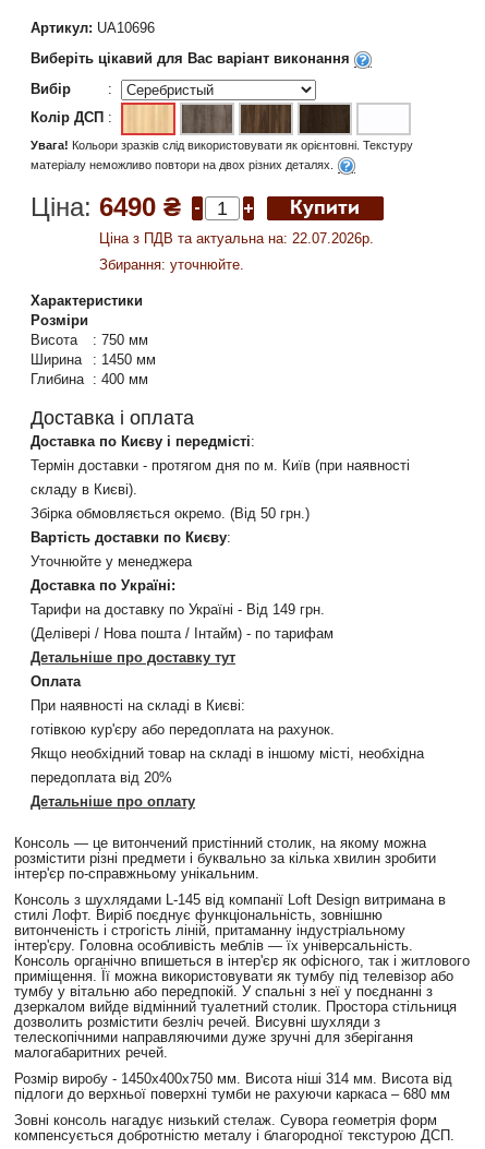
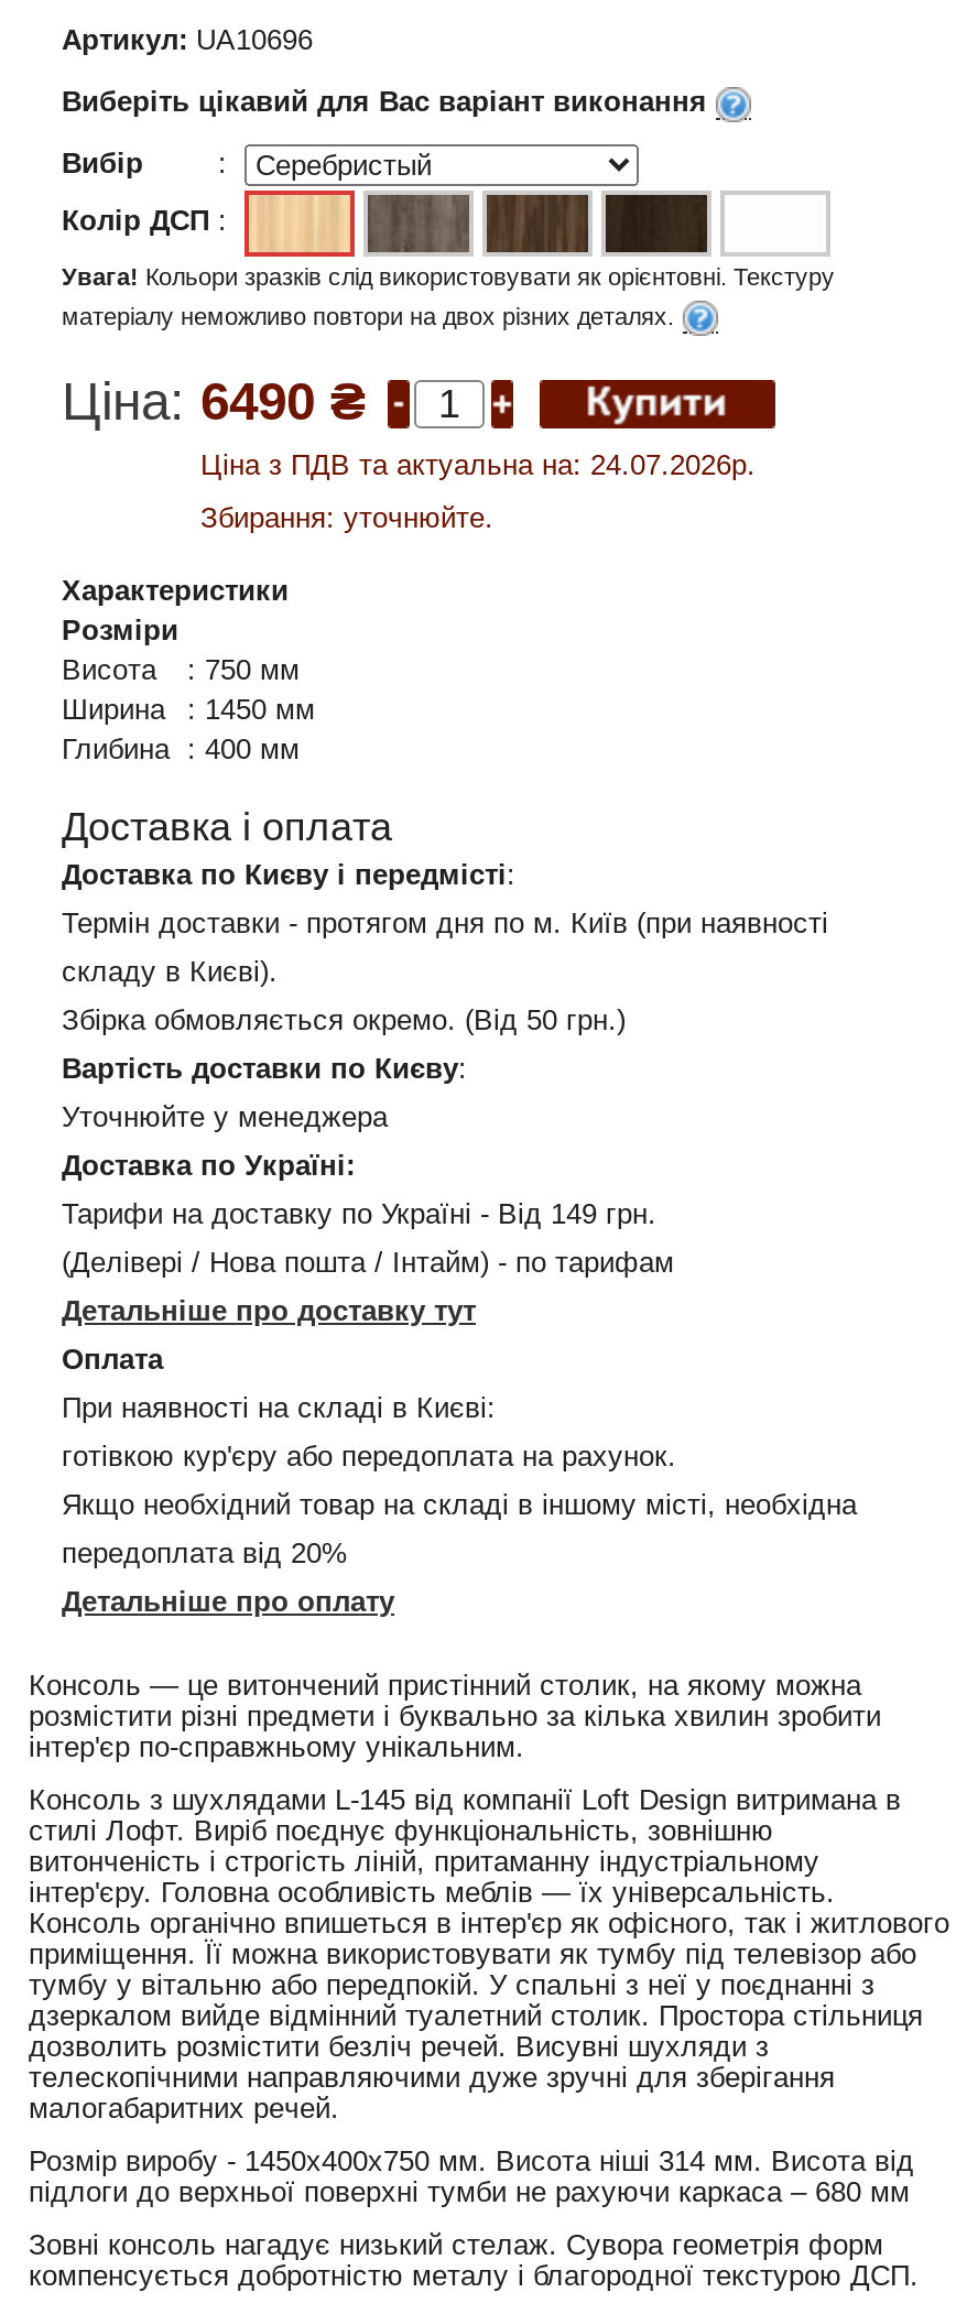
[99,230,374,247] Ціна з ПДВ та актуальна на: 22.07.2026р. -> [200,448,756,481] Ціна з ПДВ та актуальна на: 24.07.2026р.

